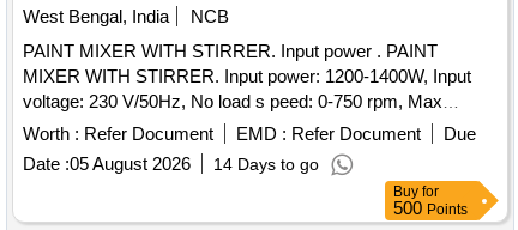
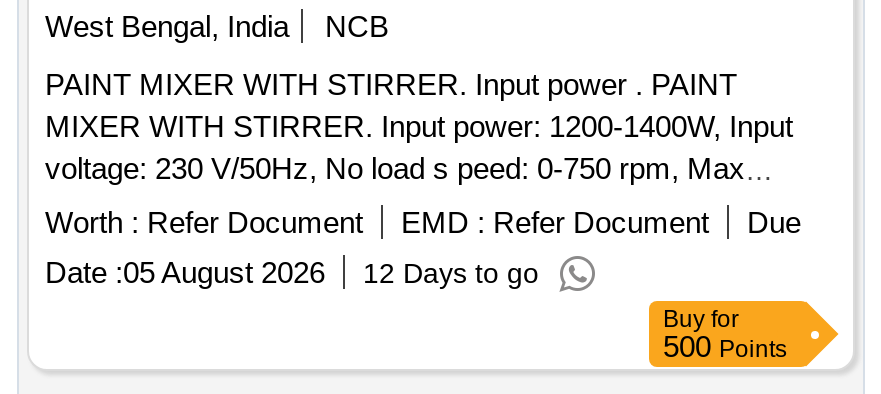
[23,154,319,174] Date : 05 August 2026 14 Days to go -> [45,255,539,289] Date : 05 August 2026 12 Days to go

